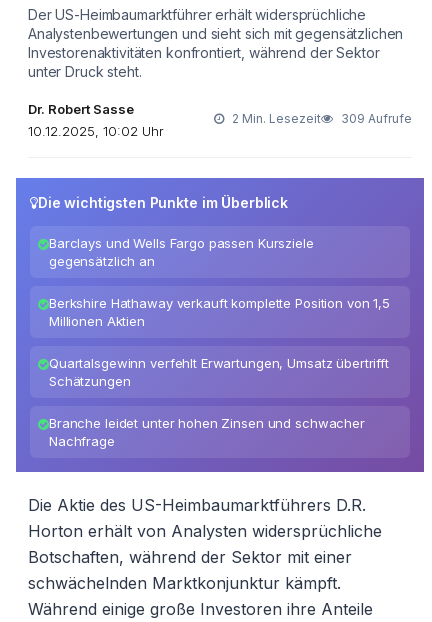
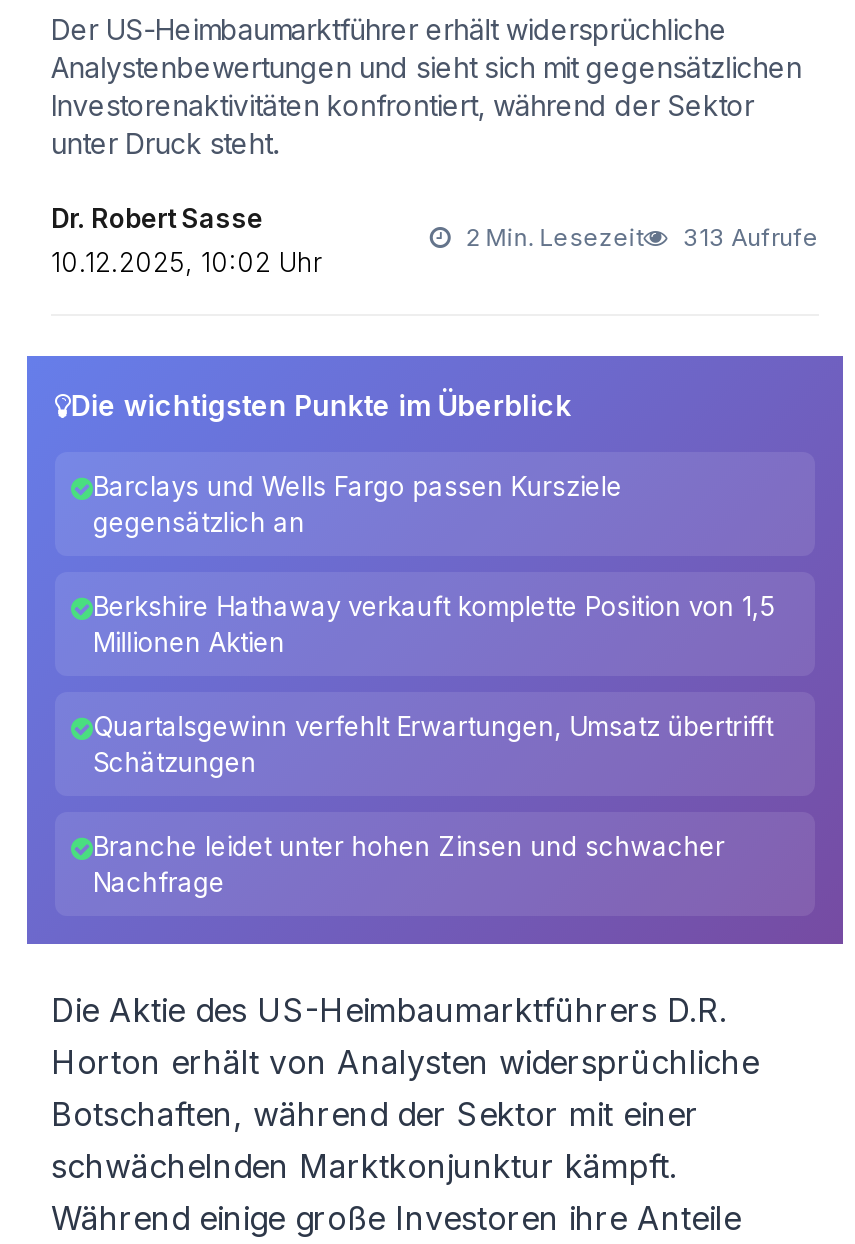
[229,111,412,126] 2 Min. Lesezeit 309 Aufrufe -> [459,222,819,252] 2 Min. Lesezeit 313 Aufrufe

